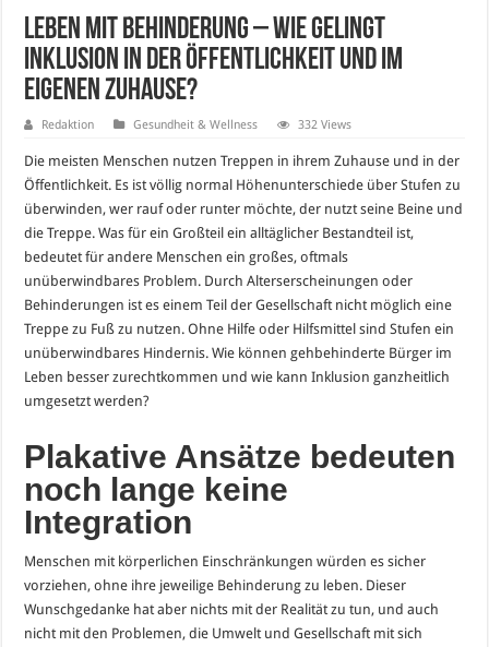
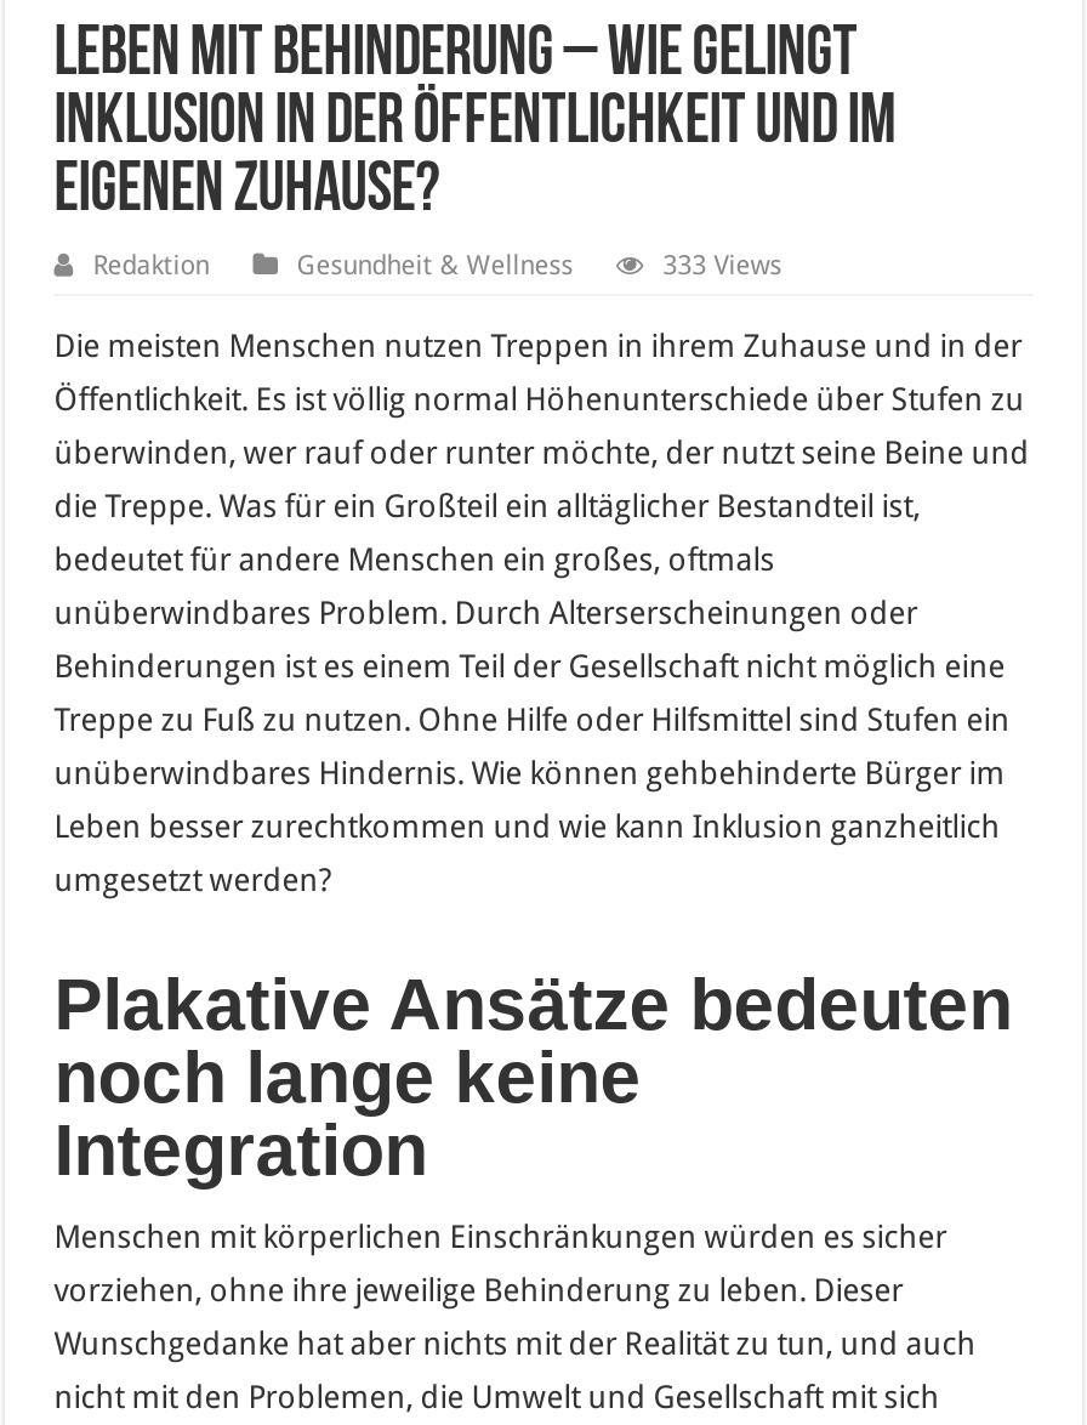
[298,118,352,132] 332 Views -> [663,250,782,281] 333 Views

